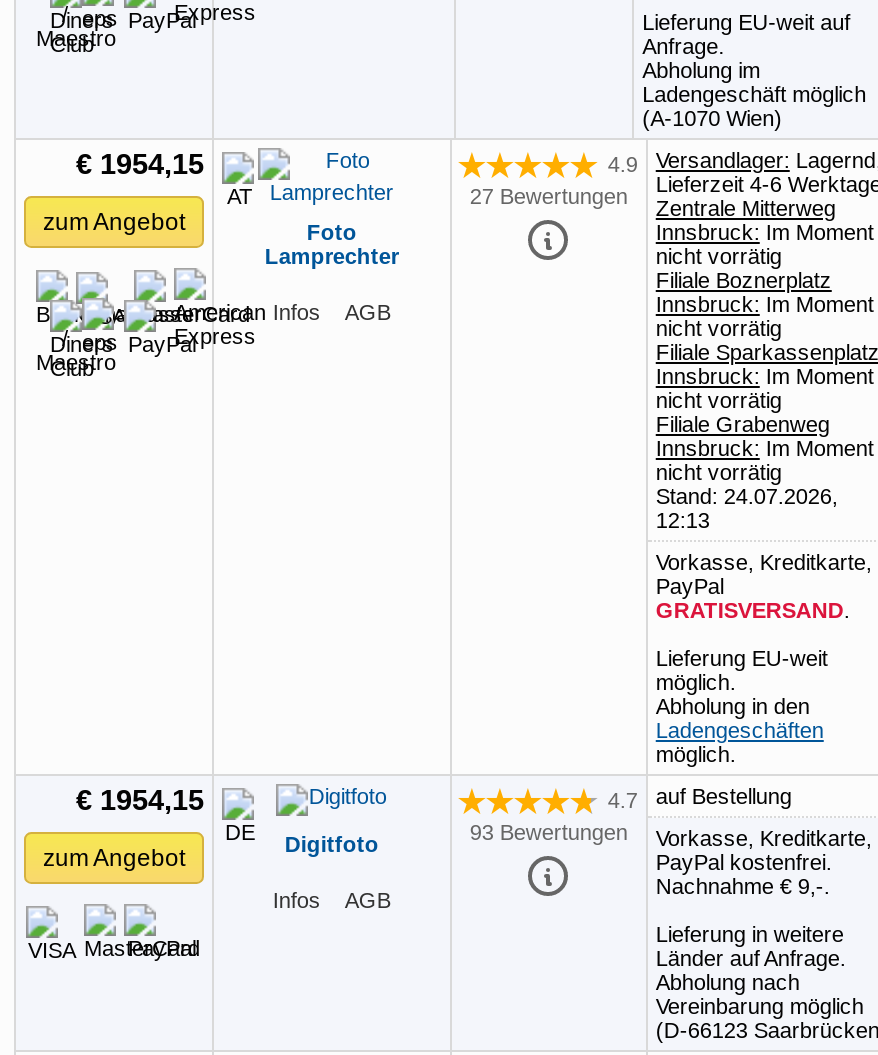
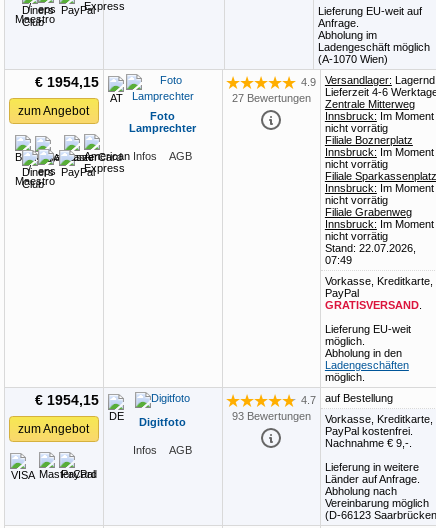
[656,483,838,507] Stand: 24.07.2026, -> [325,242,416,254] Stand: 22.07.2026,
[656,507,710,531] 12:13 -> [325,254,352,266] 07:49

